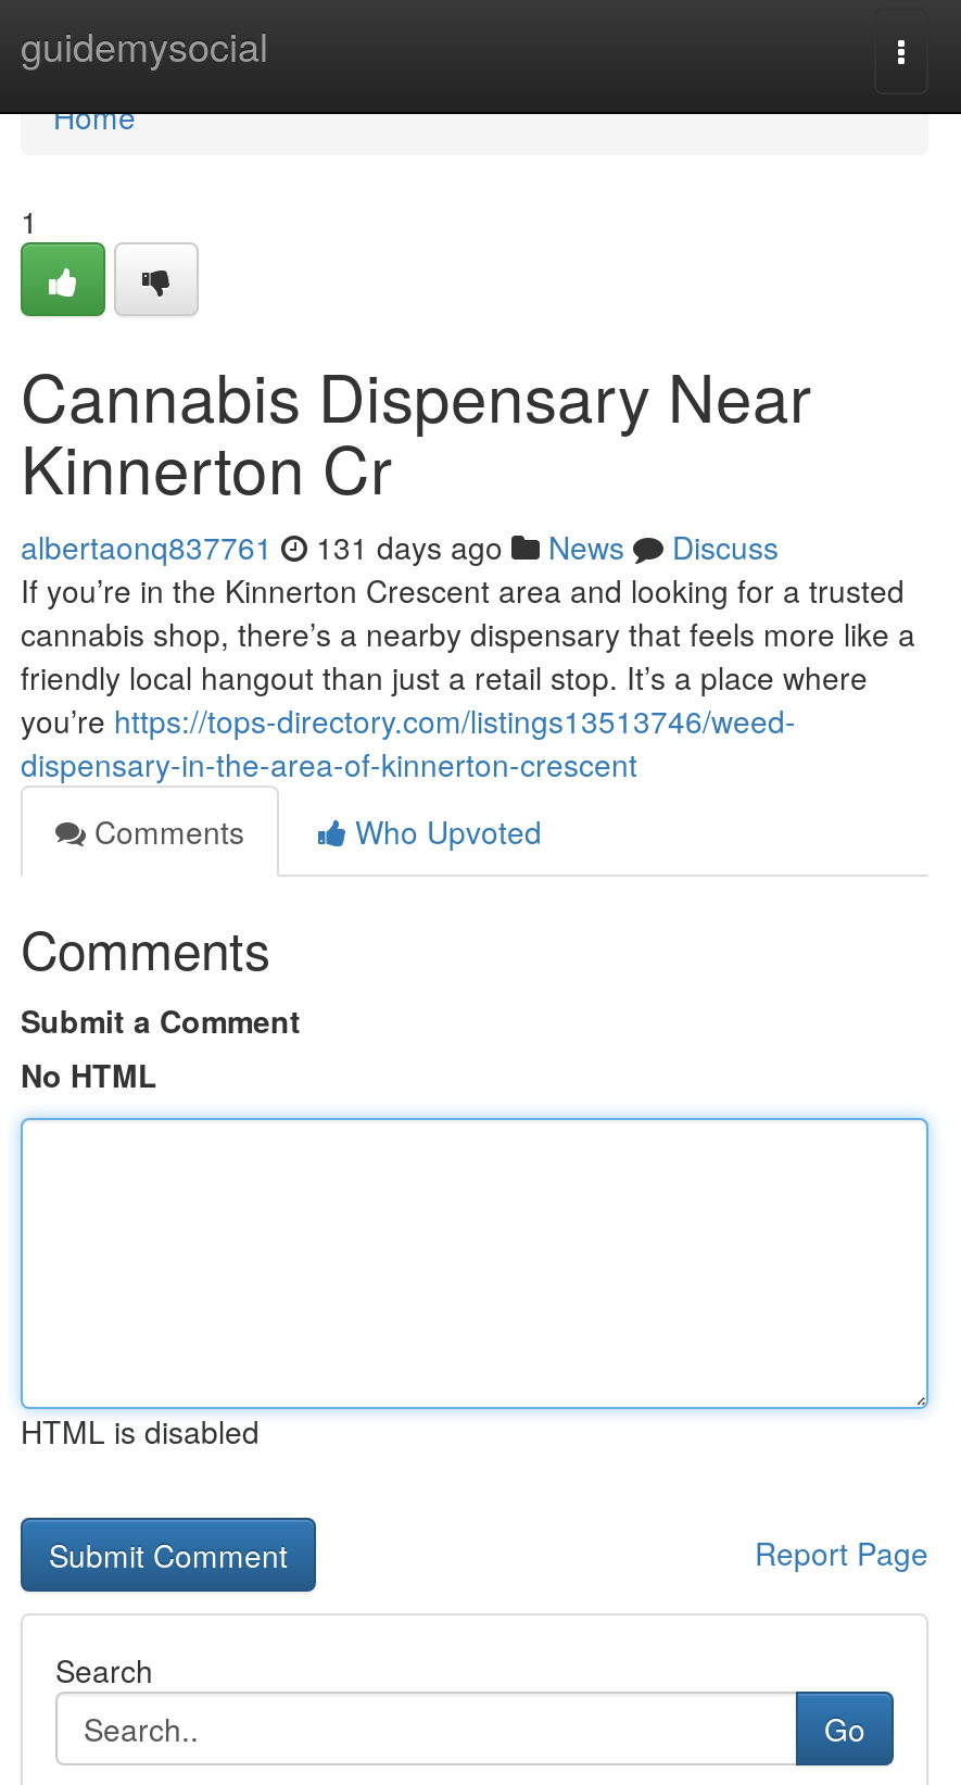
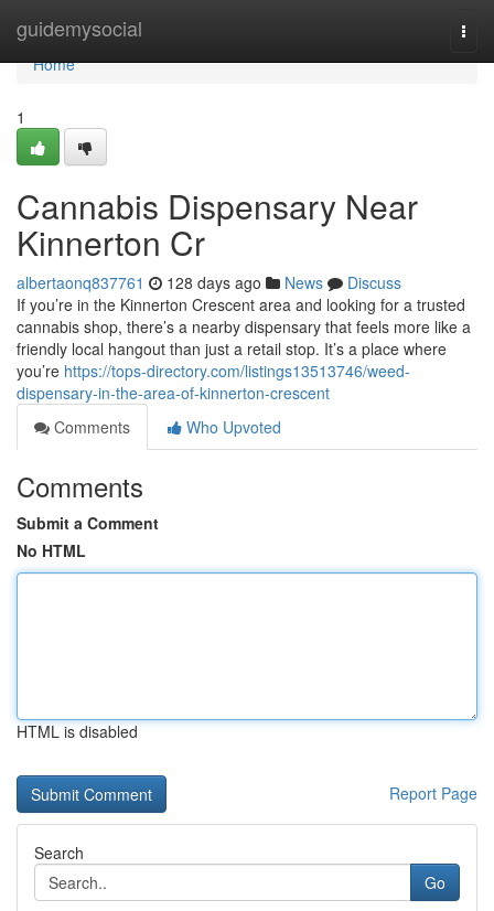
[21,525,779,568] albertaonq837761 131 days ago News Discuss -> [17,271,401,293] albertaonq837761 128 days ago News Discuss

